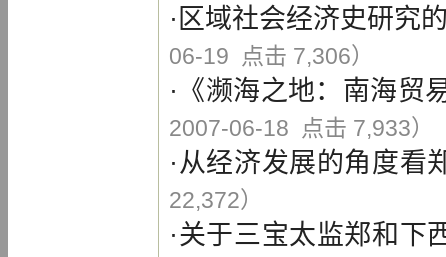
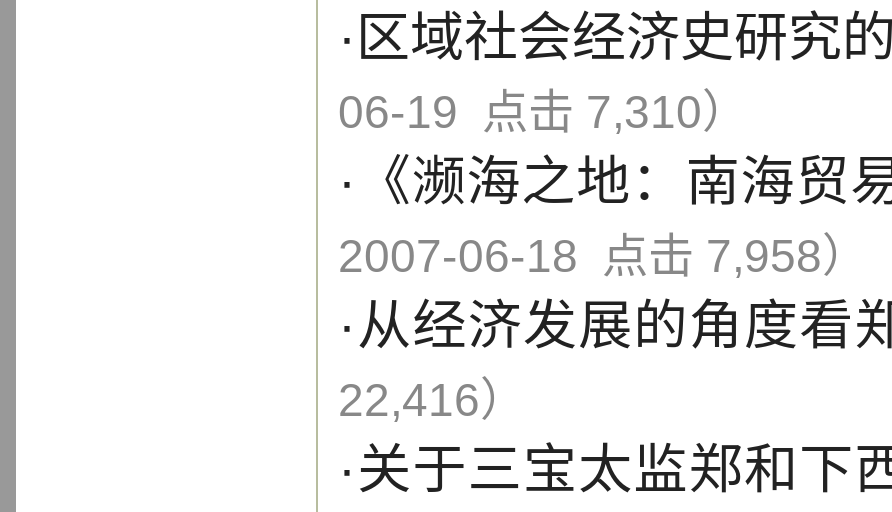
[169,43,374,69] 06-19 点击 7,306） -> [338,86,748,138] 06-19 点击 7,310）
[169,115,434,141] 2007-06-18 点击 7,933） -> [338,230,868,282] 2007-06-18 点击 7,958）
[169,187,263,213] 22,372） -> [338,374,526,426] 22,416）

